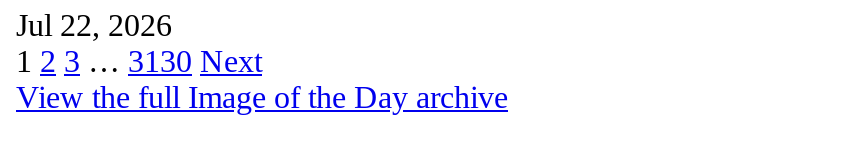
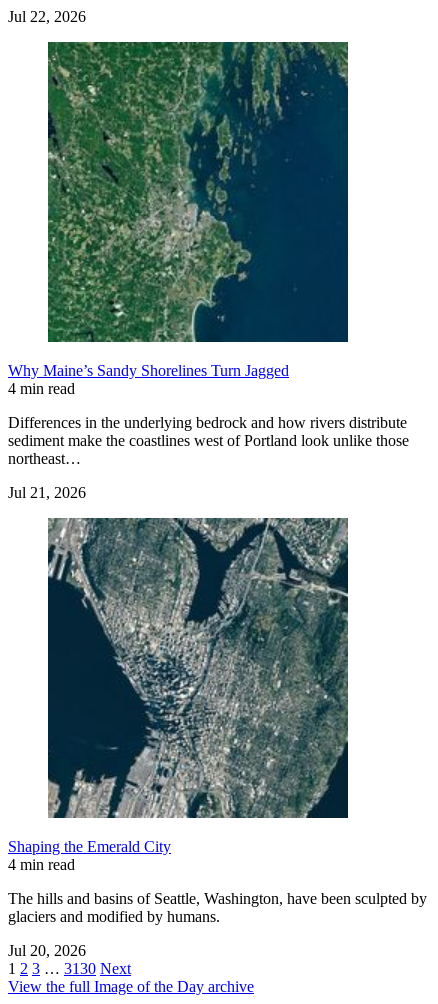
none -> [8,41,409,501] [image] | Why Maine’s Sandy Shorelines Turn Jagged | 4 min read | Differences in the underlying bedrock and how rivers distribute | sediment make the coastlines west of Portland look unlike those | northeast… | Jul 21, 2026
none -> [8,517,427,959] [image] | Shaping the Emerald City | 4 min read | The hills and basins of Seattle, Washington, have been sculpted by | glaciers and modified by humans. | Jul 20, 2026

